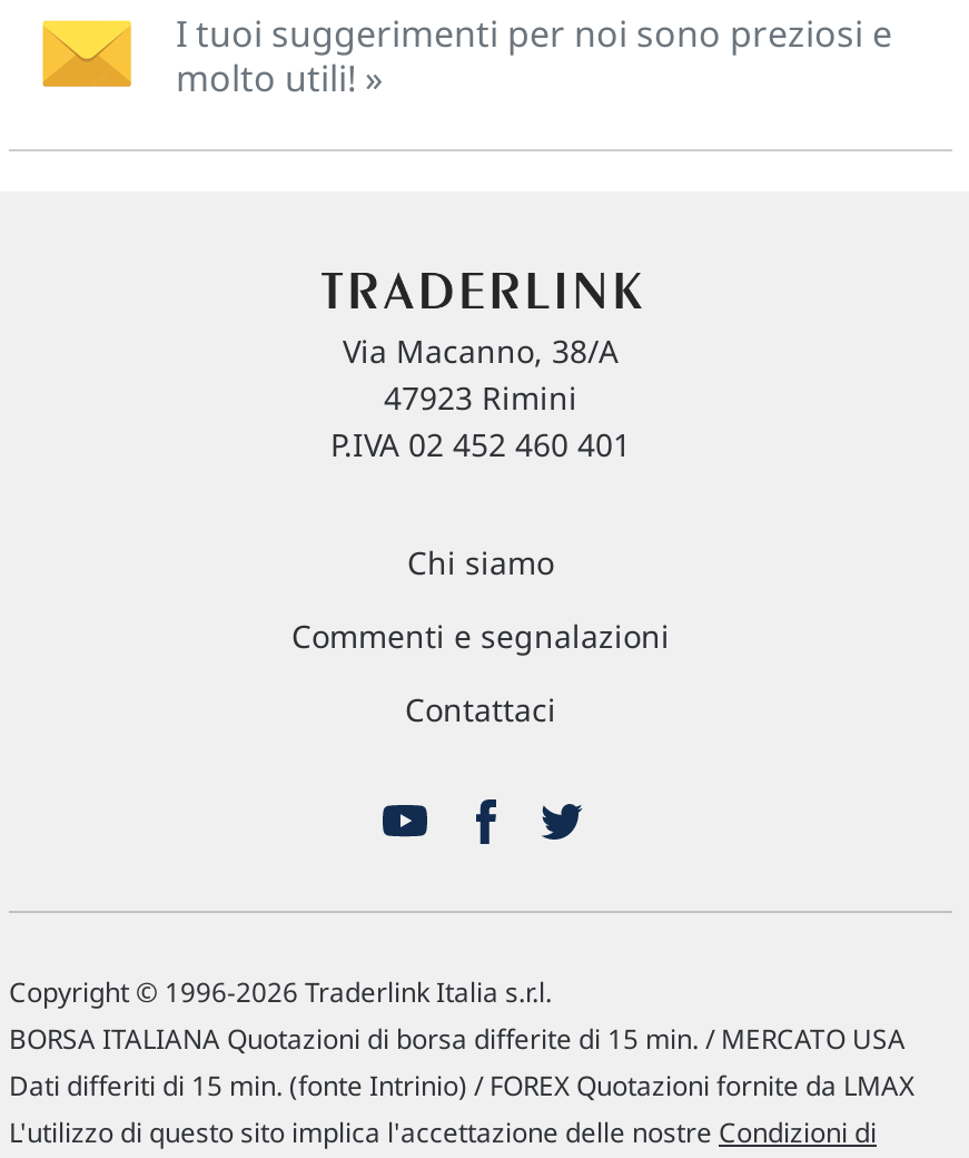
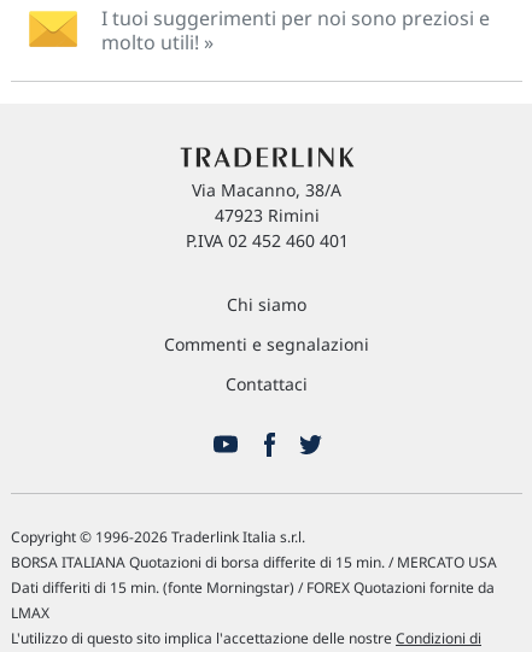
[9,1067,914,1105] Dati differiti di 15 min. (fonte Intrinio) / FOREX Quotazioni fornite da LMAX -> [11,577,495,623] Dati differiti di 15 min. (fonte Morningstar) / FOREX Quotazioni fornite da | LMAX

